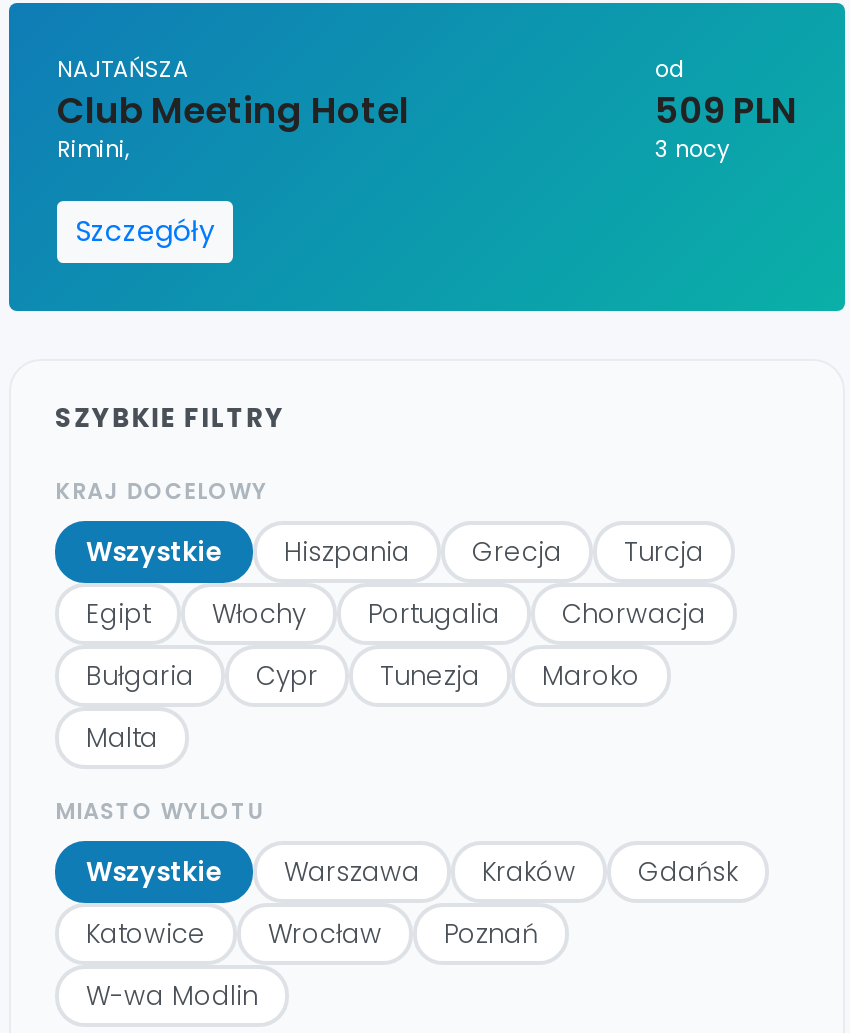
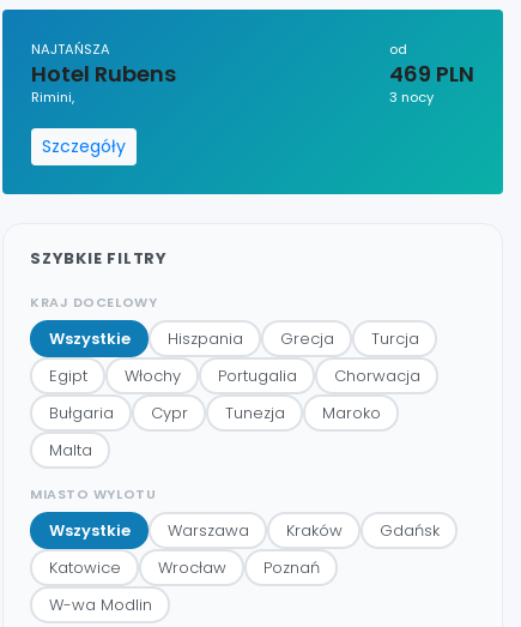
[57,85,409,135] Club Meeting Hotel -> [31,59,176,89] Hotel Rubens
[655,85,797,135] 509 PLN -> [389,59,474,89] 469 PLN

